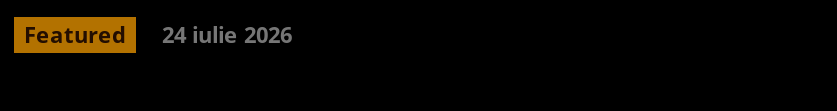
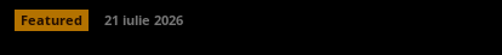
[24,19,292,49] Featured 24 iulie 2026 -> [21,11,183,29] Featured 21 iulie 2026

